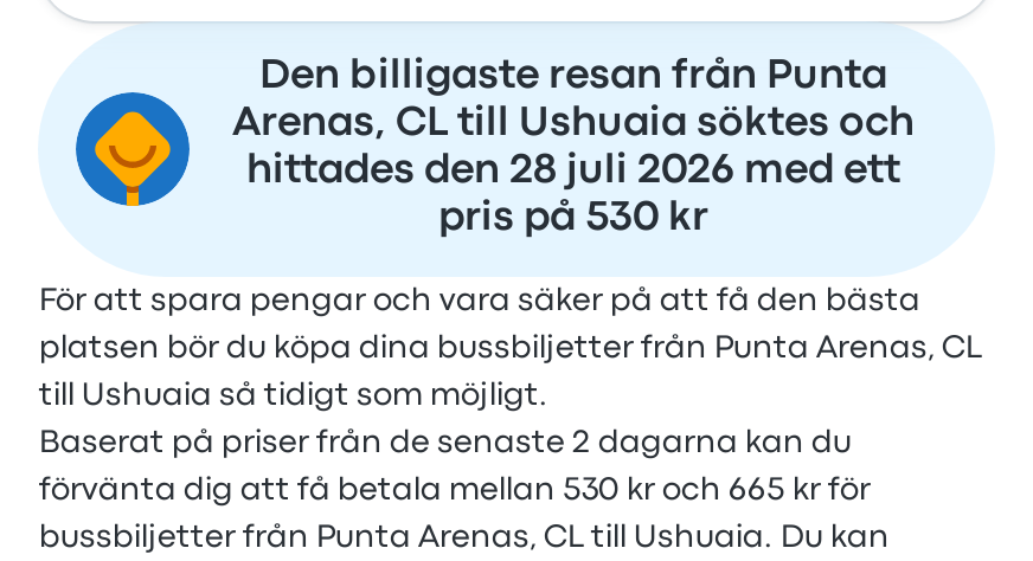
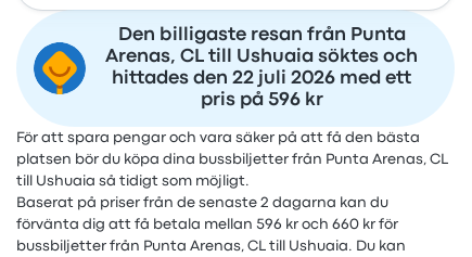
[246,154,900,189] hittades den 28 juli 2026 med ett -> [112,70,411,87] hittades den 22 juli 2026 med ett
[438,201,708,237] pris på 530 kr -> [200,92,323,108] pris på 596 kr
[39,476,870,504] förvänta dig att få betala mellan 530 kr och 665 kr för -> [17,218,399,231] förvänta dig att få betala mellan 596 kr och 660 kr för

